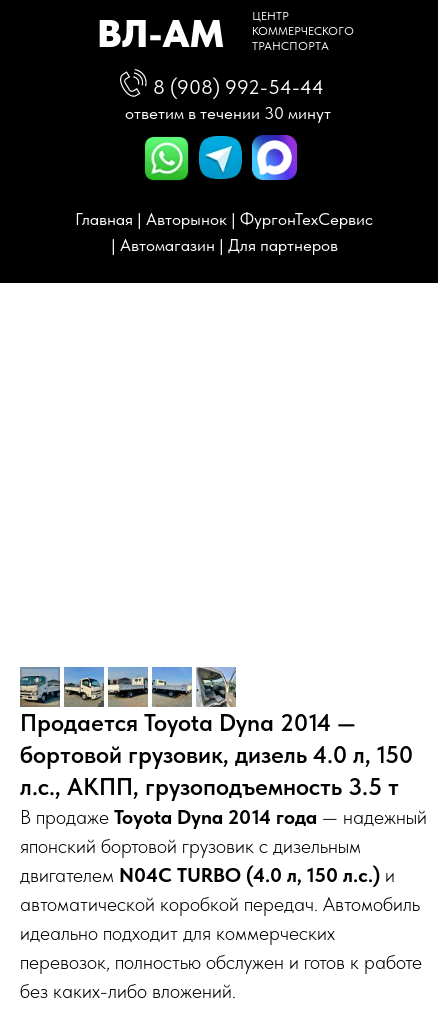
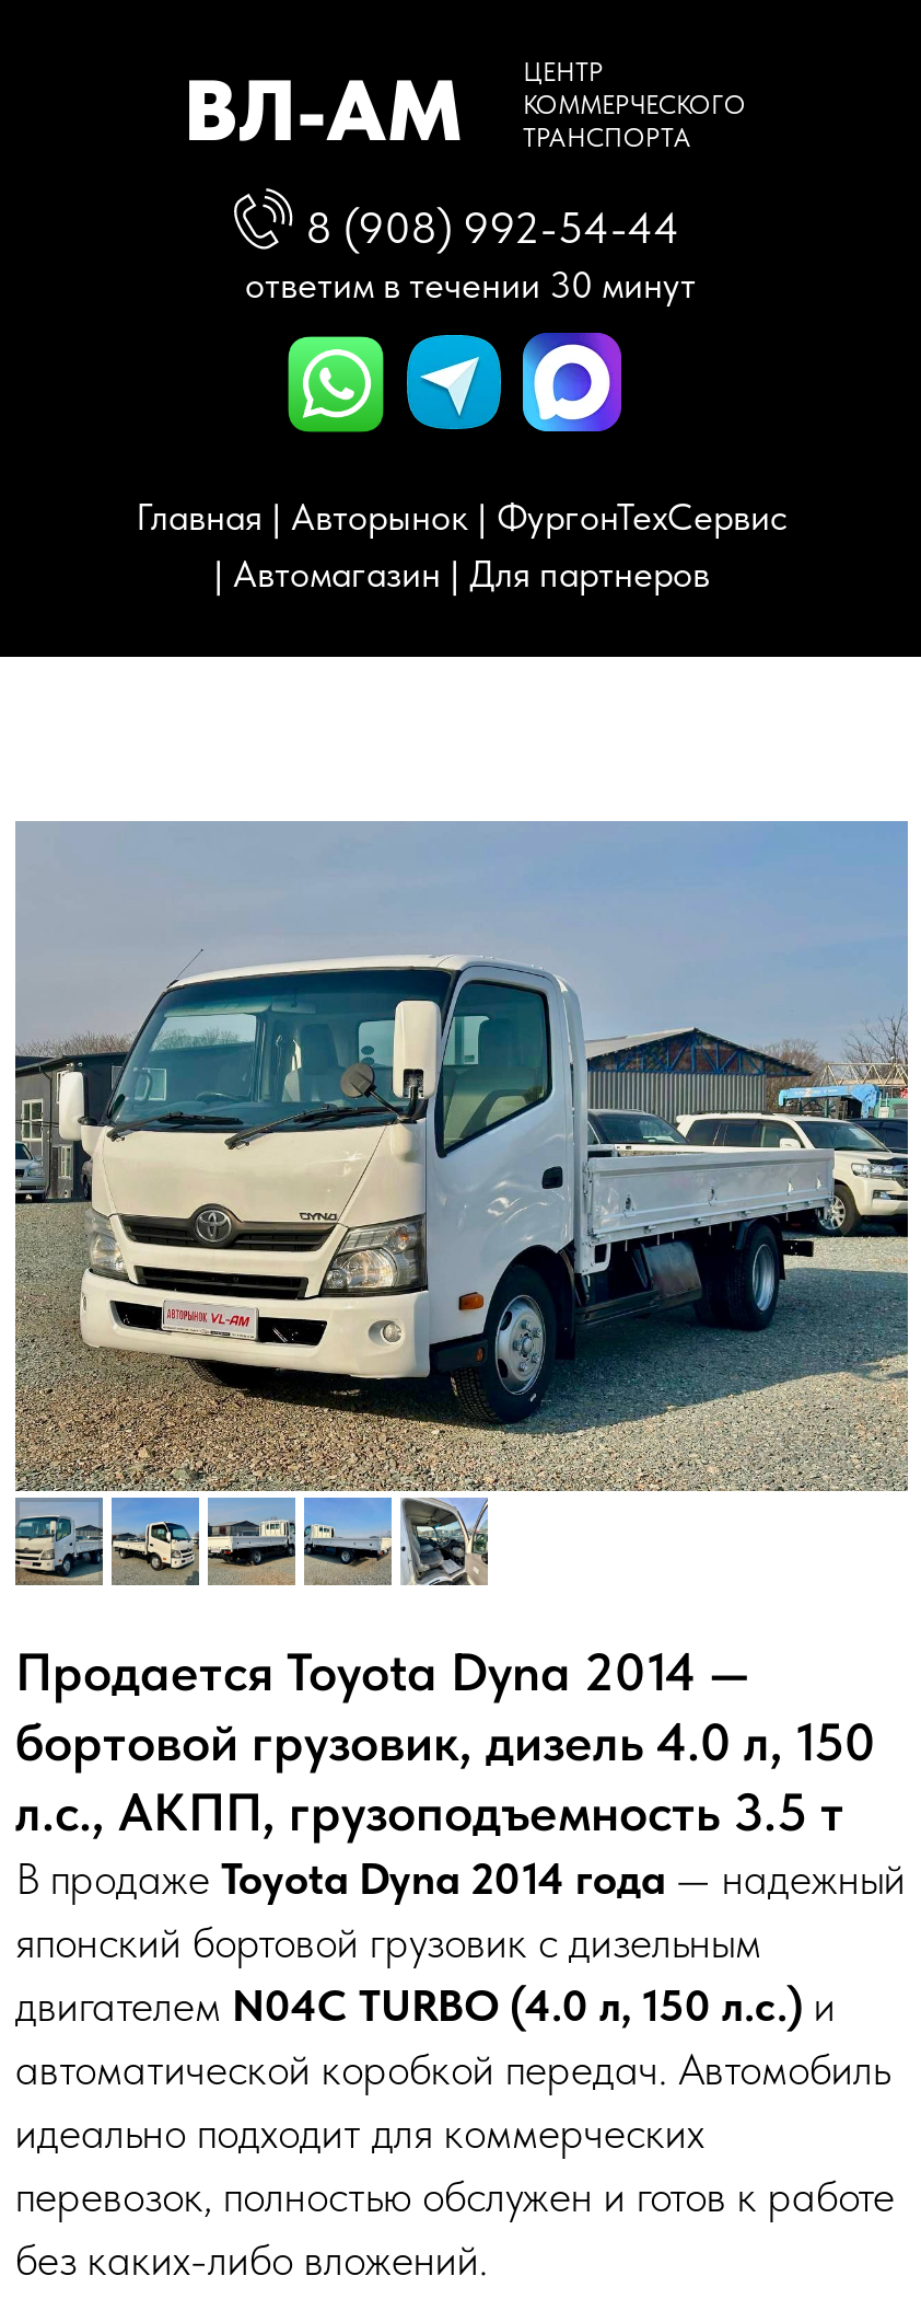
none -> [13,819,910,1493] [image]

